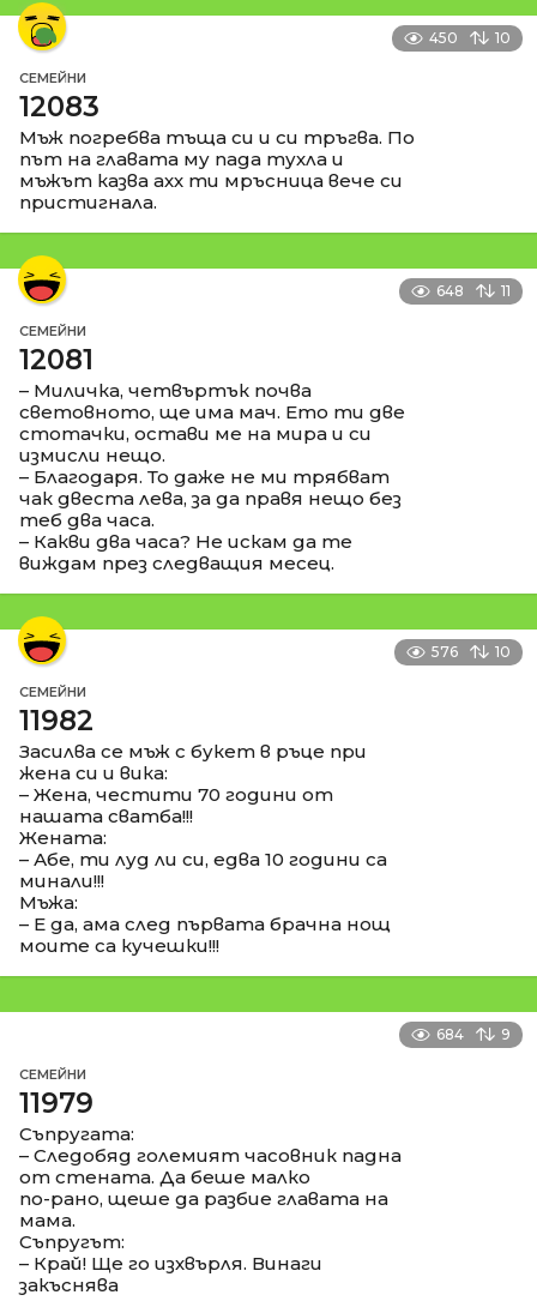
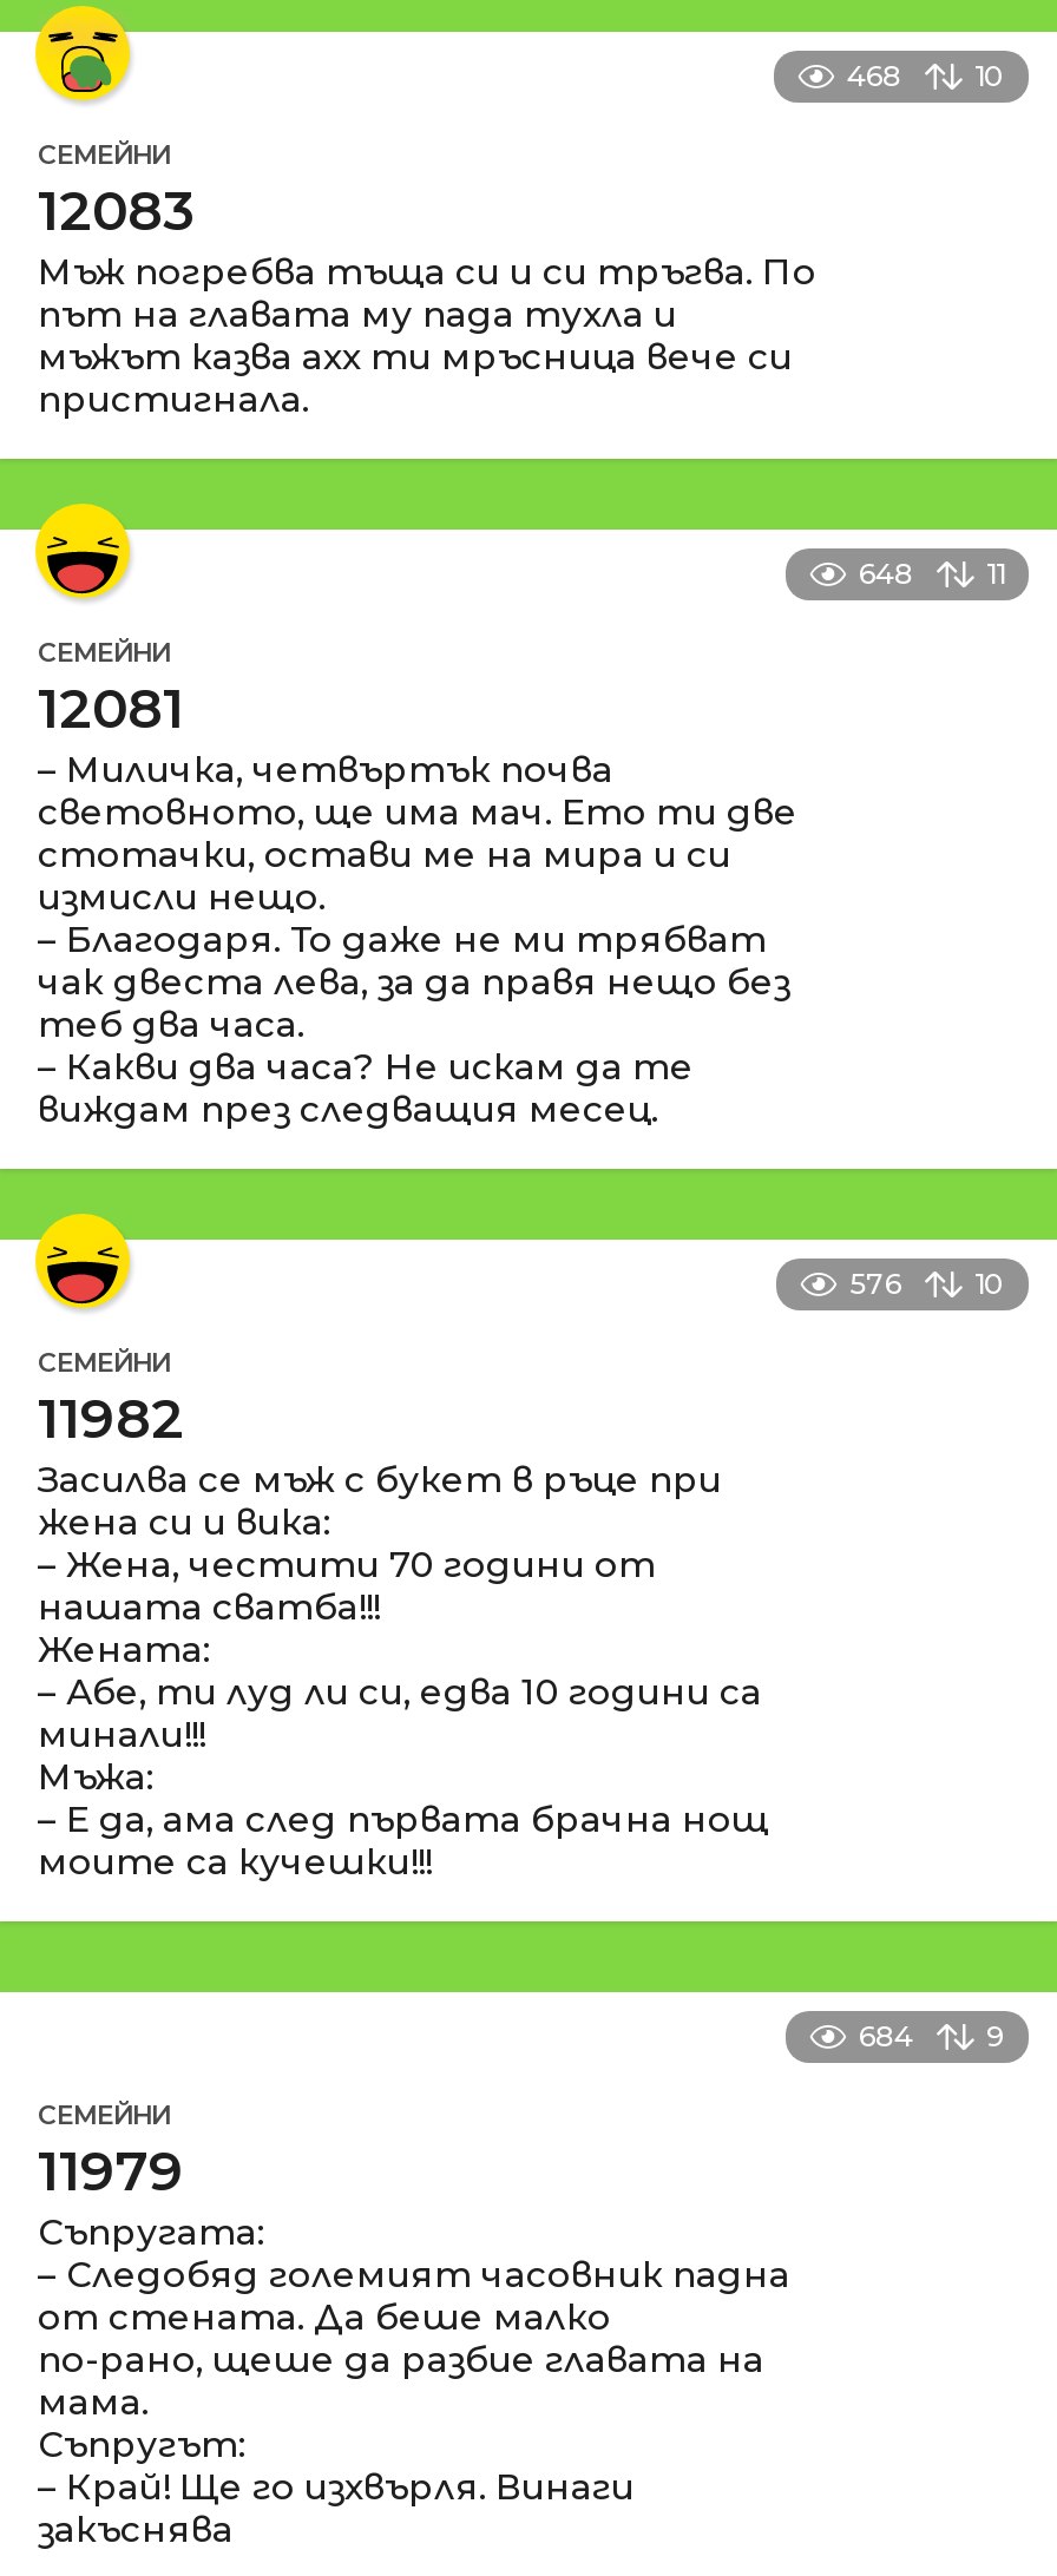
[429,29,458,47] 450 -> [847,57,901,93] 468

